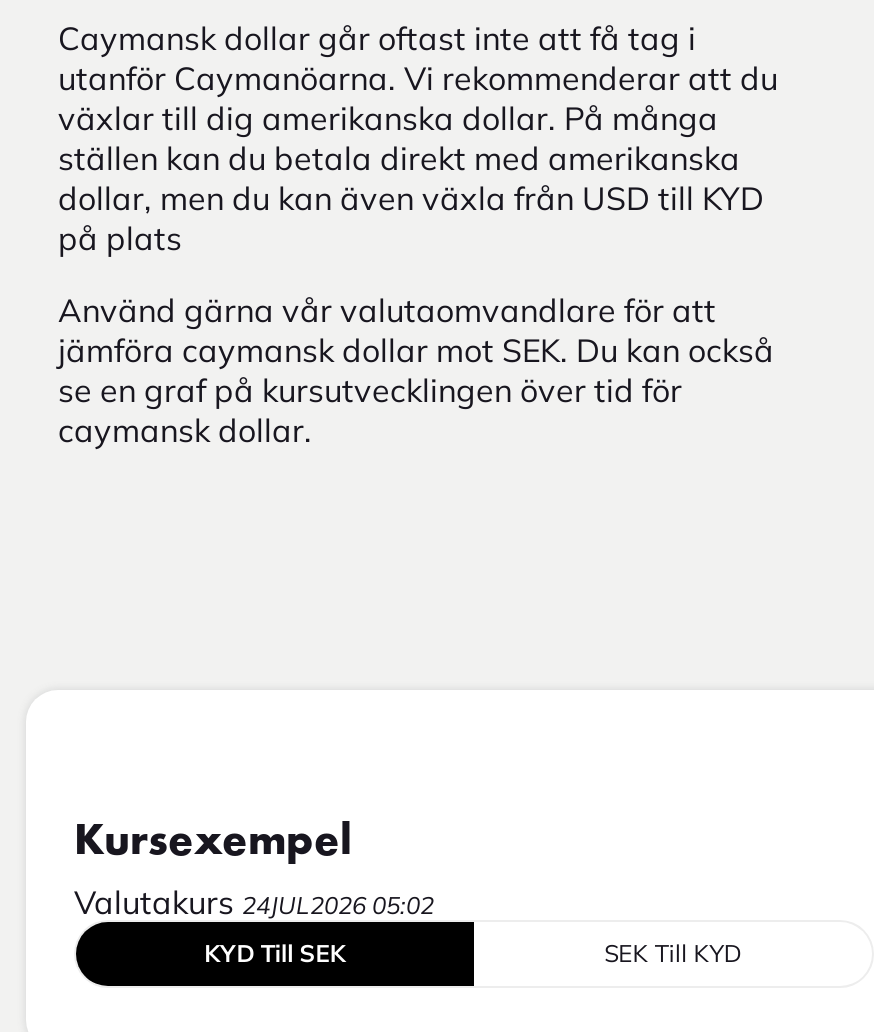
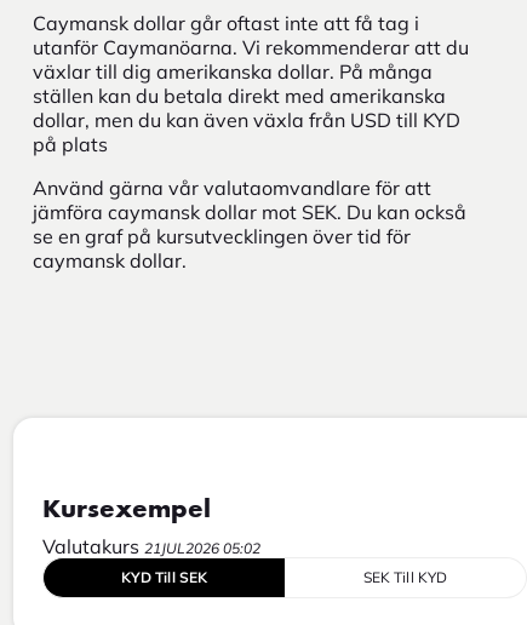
[74,881,434,921] Valutakurs 24JUL2026 05:02 -> [42,534,260,558] Valutakurs 21JUL2026 05:02

